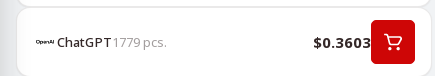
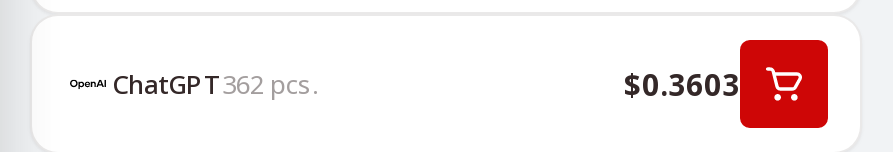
[57,32,167,50] ChatGPT1779 pcs. -> [112,65,318,101] ChatGPT362 pcs.

